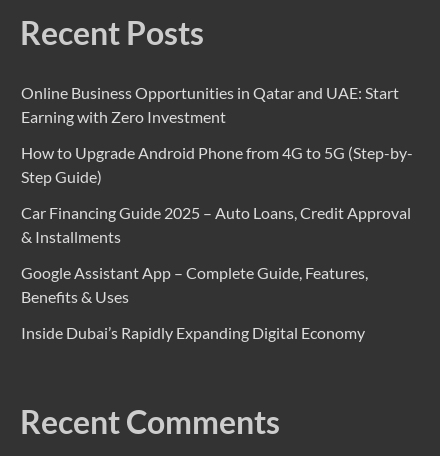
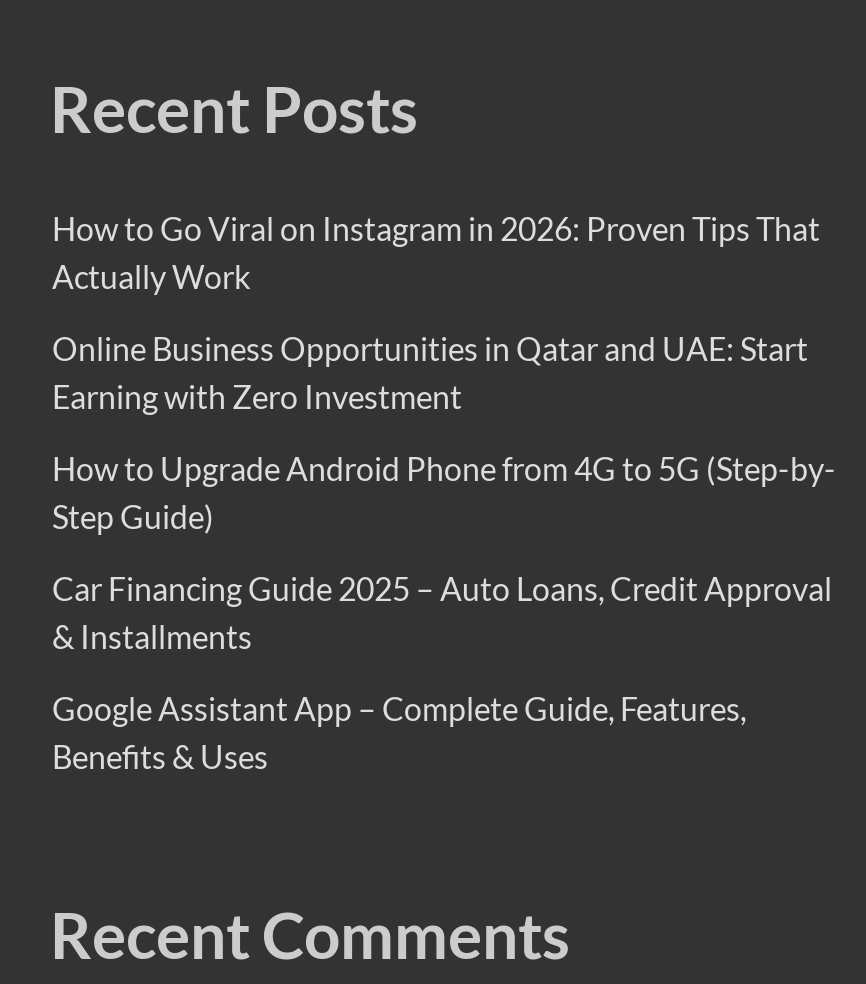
none -> [52,210,820,296] How to Go Viral on Instagram in 2026: Proven Tips That | Actually Work
moved [21,83,413,306] -> [52,330,836,776]: Online Business Opportunities in Qatar and UAE: Start | Earning with Zero Investment | How to Upgrade Android Phone from 4G to 5G (Step-by- | Step Guide) | Car Financing Guide 2025 – Auto Loans, Credit Approval | & Installments | Google Assistant App – Complete Guide, Features, | Benefits & Uses
[21,323,365,342] Inside Dubai’s Rapidly Expanding Digital Economy -> none

